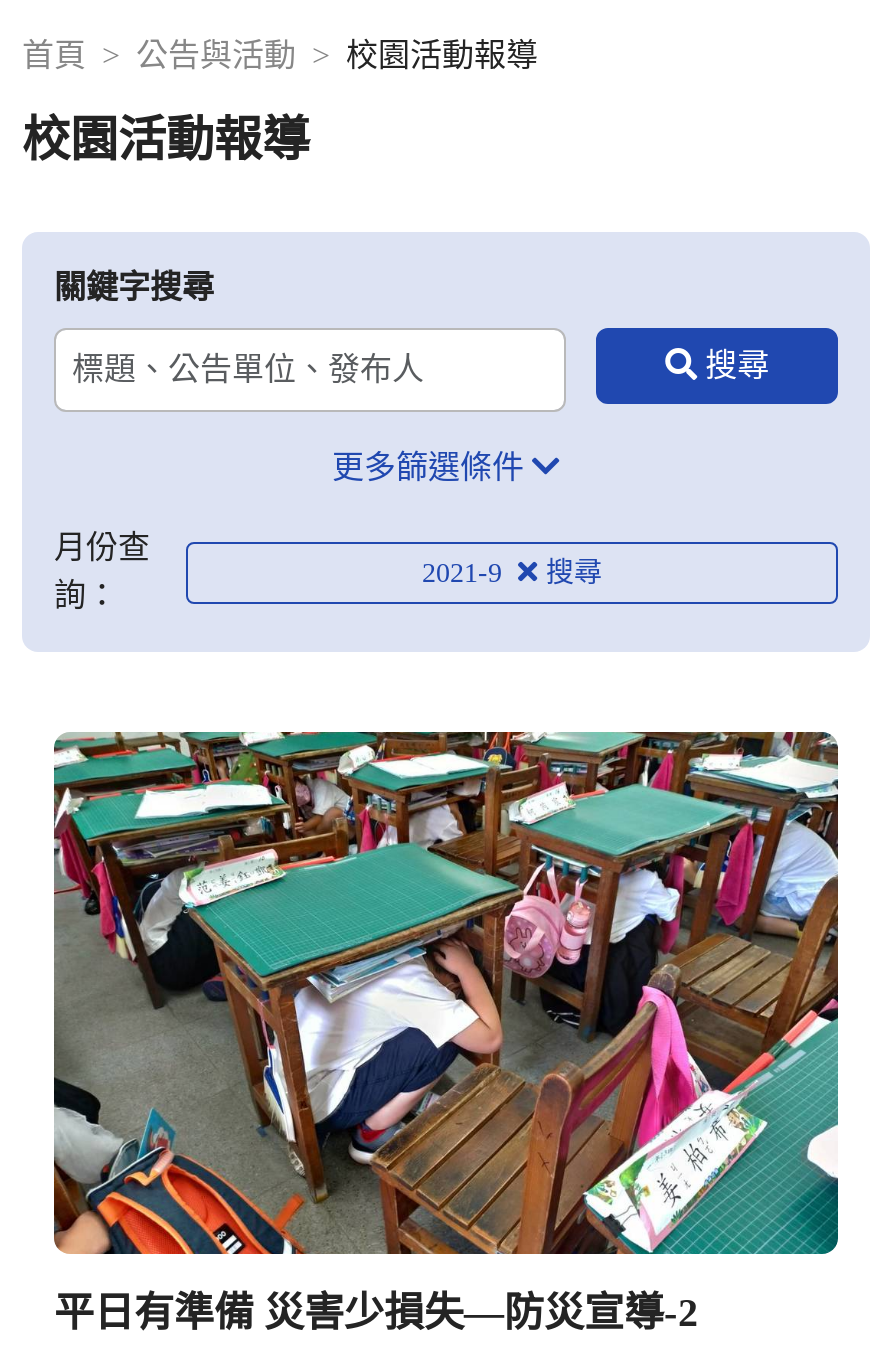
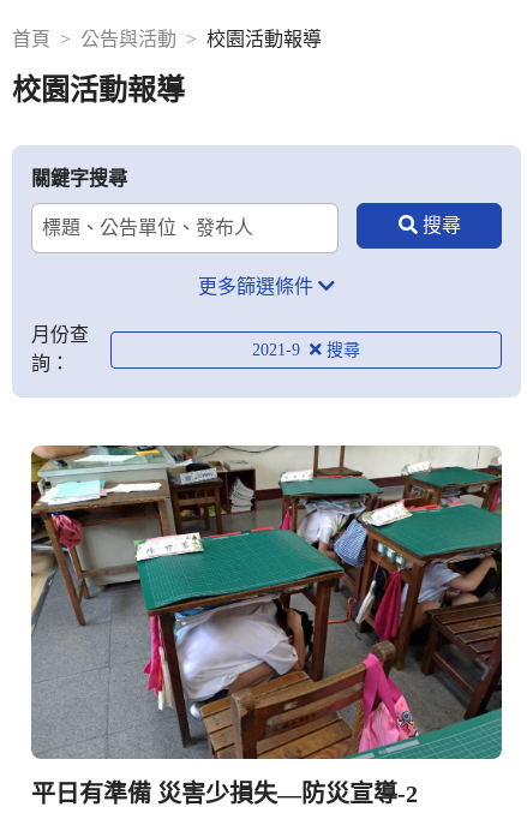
[52,730,840,1256] [image] -> [30,444,503,760] [image]

